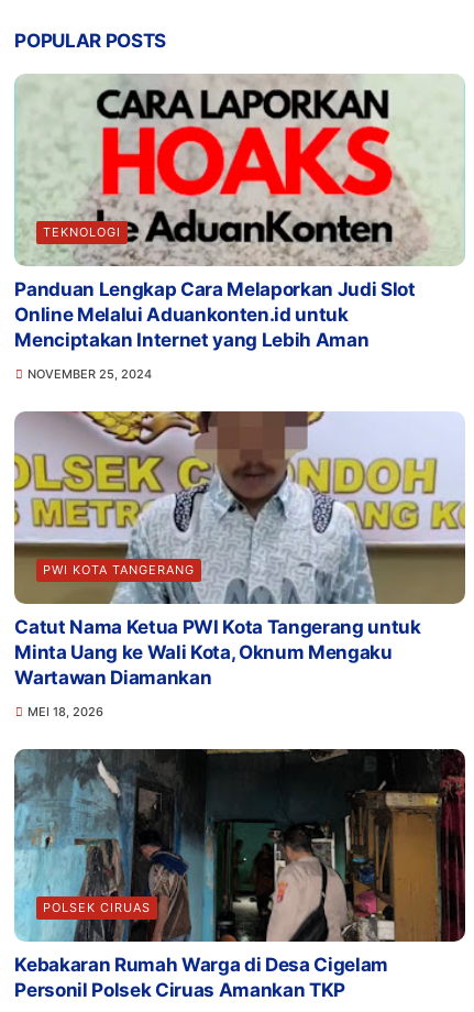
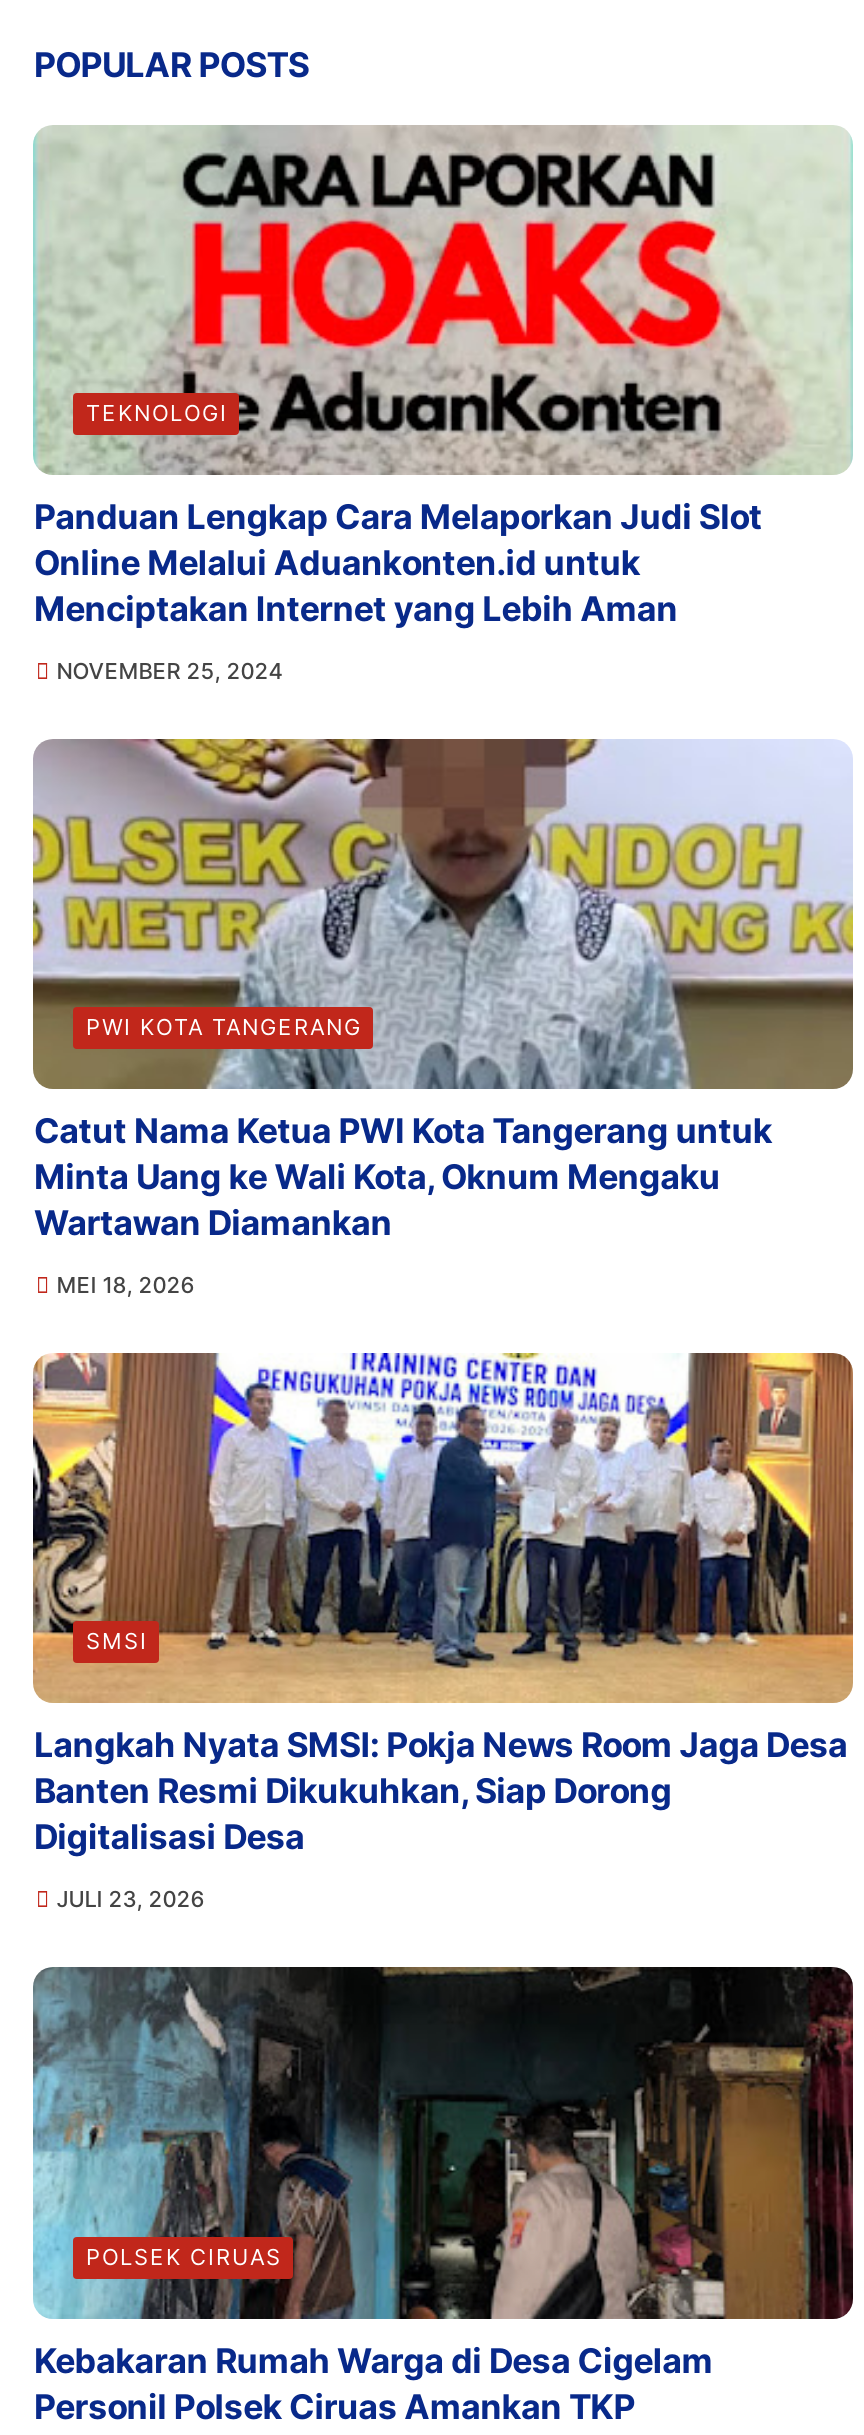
none -> [31,1351,855,1914] [image] | SMSI | Langkah Nyata SMSI: Pokja News Room Jaga Desa | Banten Resmi Dikukuhkan, Siap Dorong | Digitalisasi Desa | JULI 23, 2026

